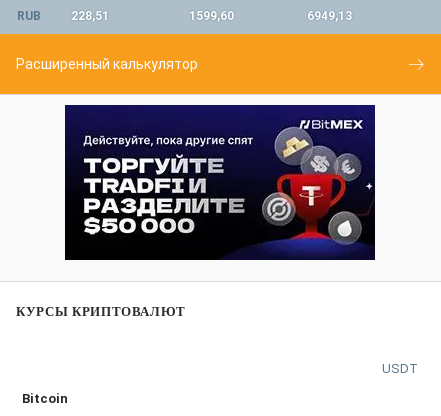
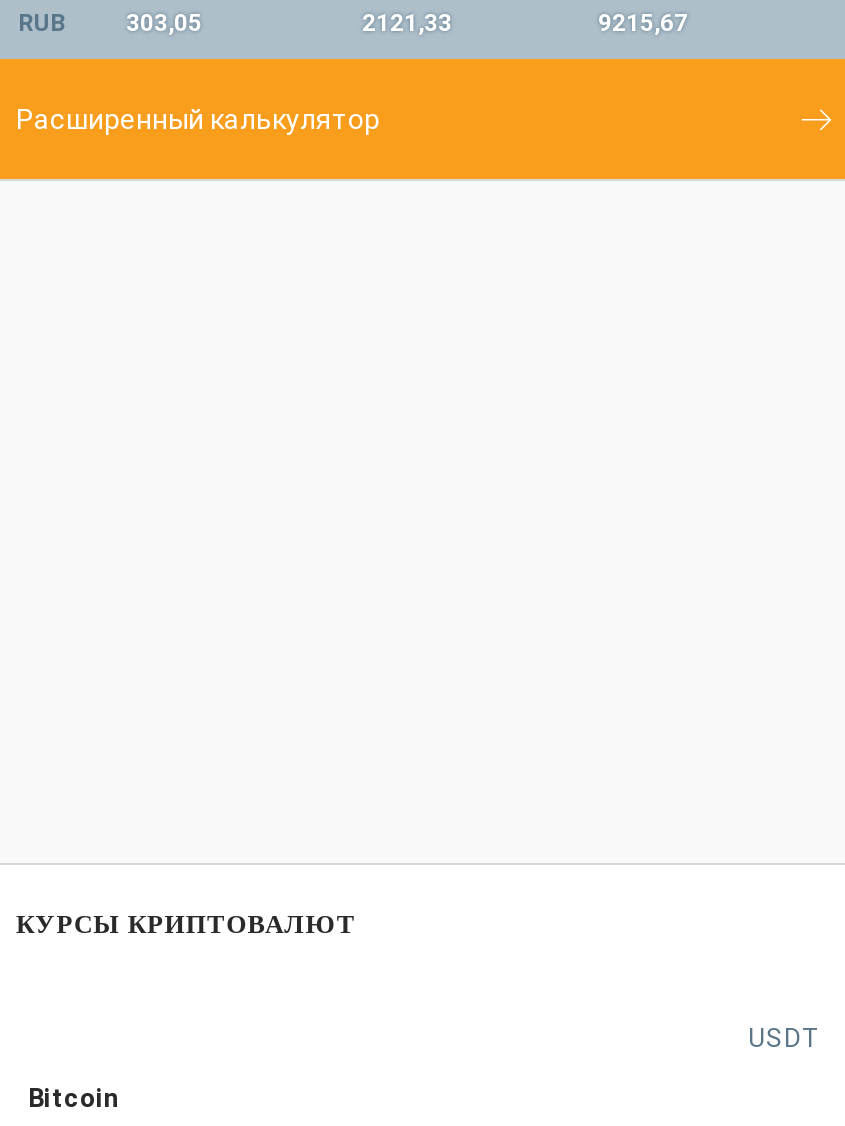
[71,9,109,23] 228,51 -> [126,9,202,37] 303,05
[189,9,234,23] 1599,60 -> [362,9,452,37] 2121,33
[307,9,352,23] 6949,13 -> [598,9,688,37] 9215,67
[64,104,376,261] [image] -> none

